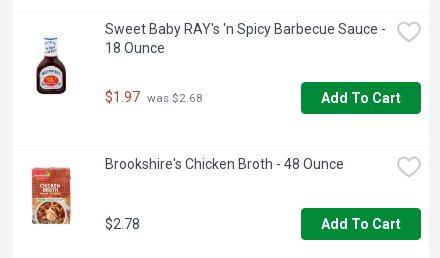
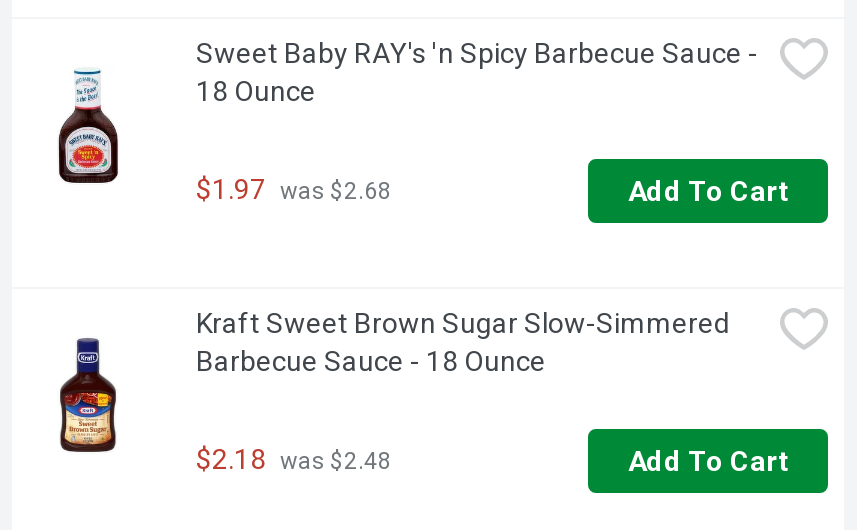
[31,156,344,225] [image] | Brookshire's Chicken Broth - 48 Ounce -> [50,307,730,455] [image] | Kraft Sweet Brown Sugar Slow-Simmered | Barbecue Sauce - 18 Ounce
[105,216,140,232] $2.78 -> [196,443,392,475] $2.18 was $2.48

